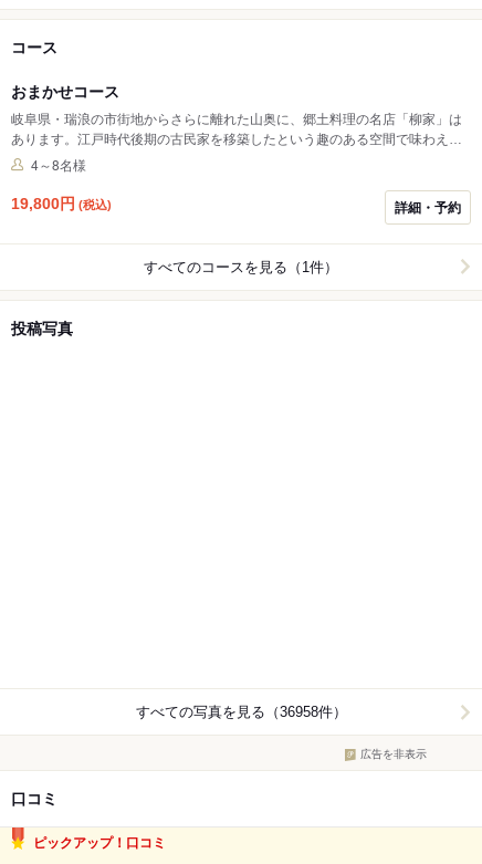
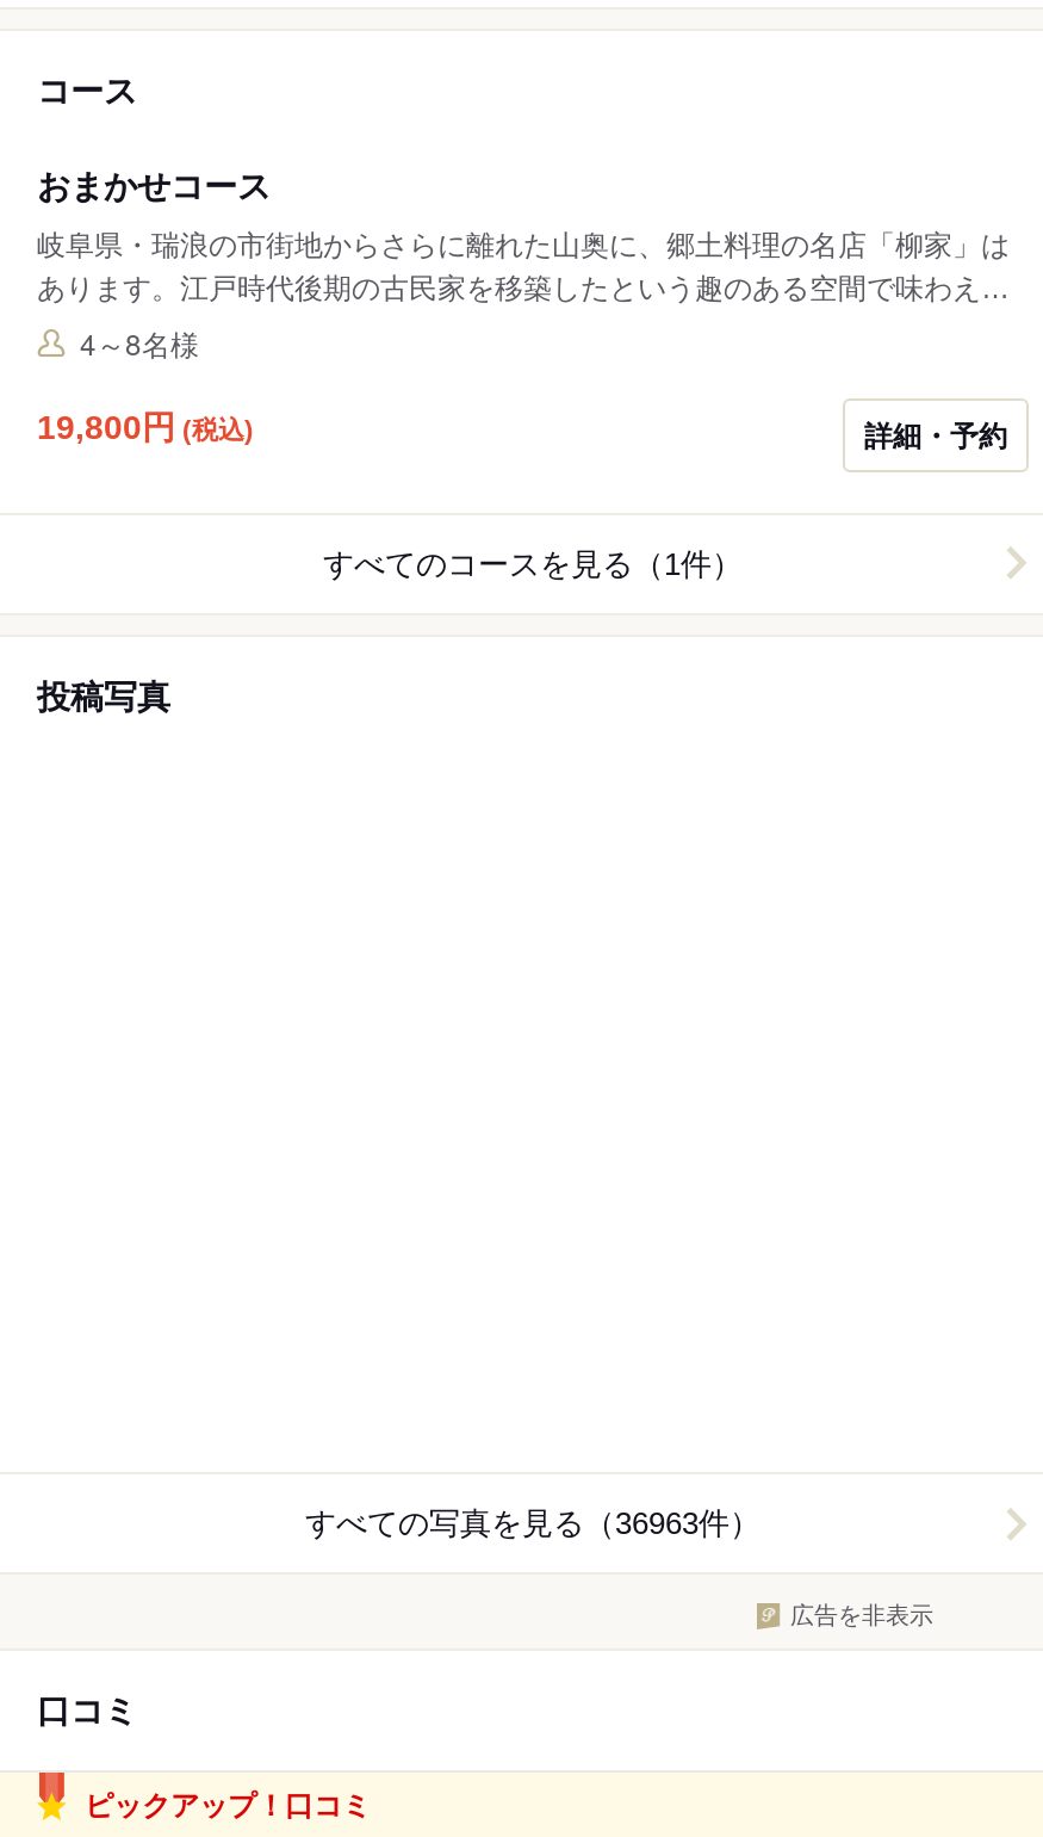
[135,704,347,720] すべての写真を見る（36958件） -> [305,1506,760,1542] すべての写真を見る（36963件）

